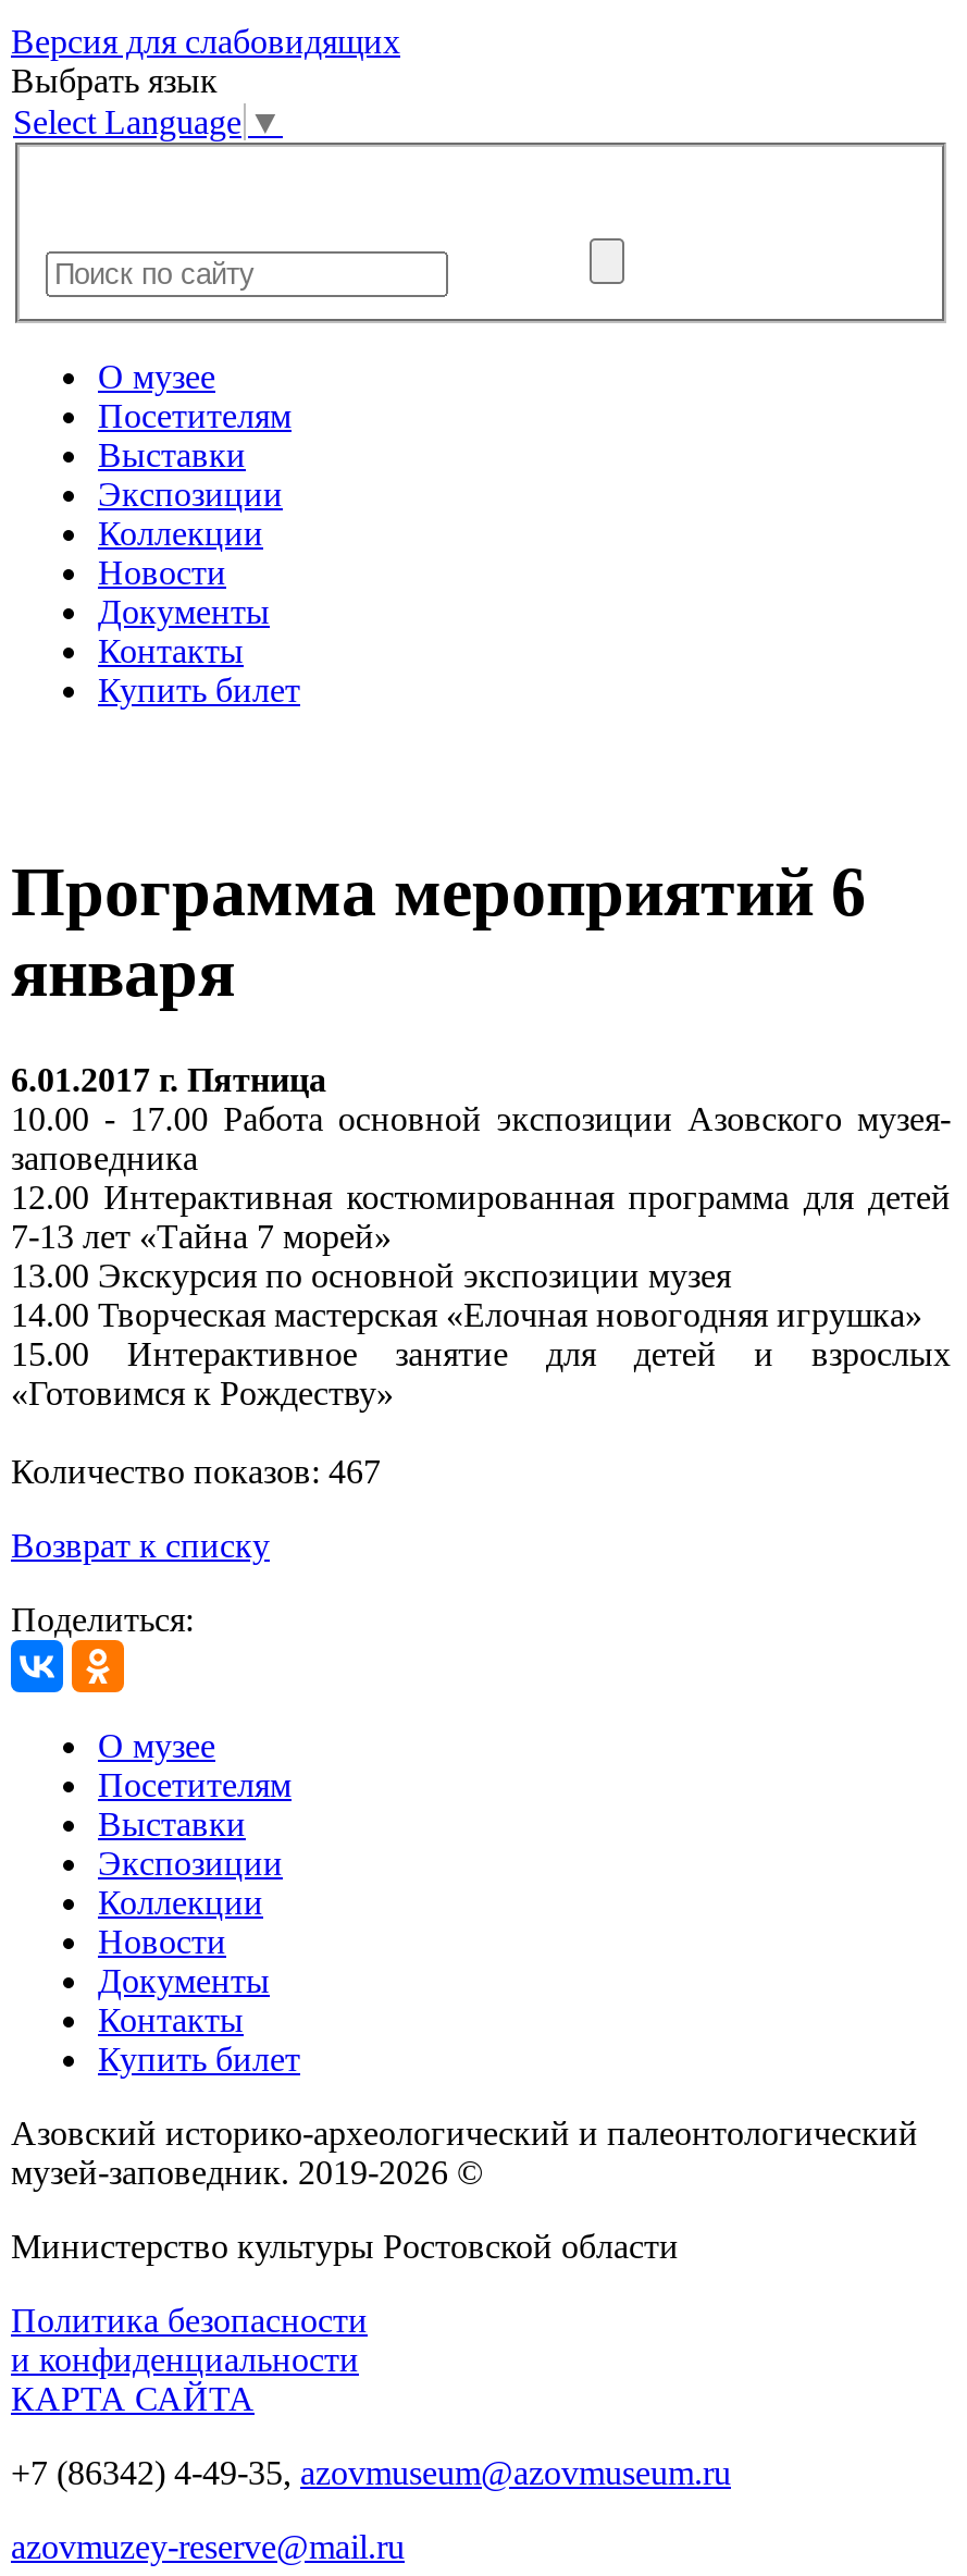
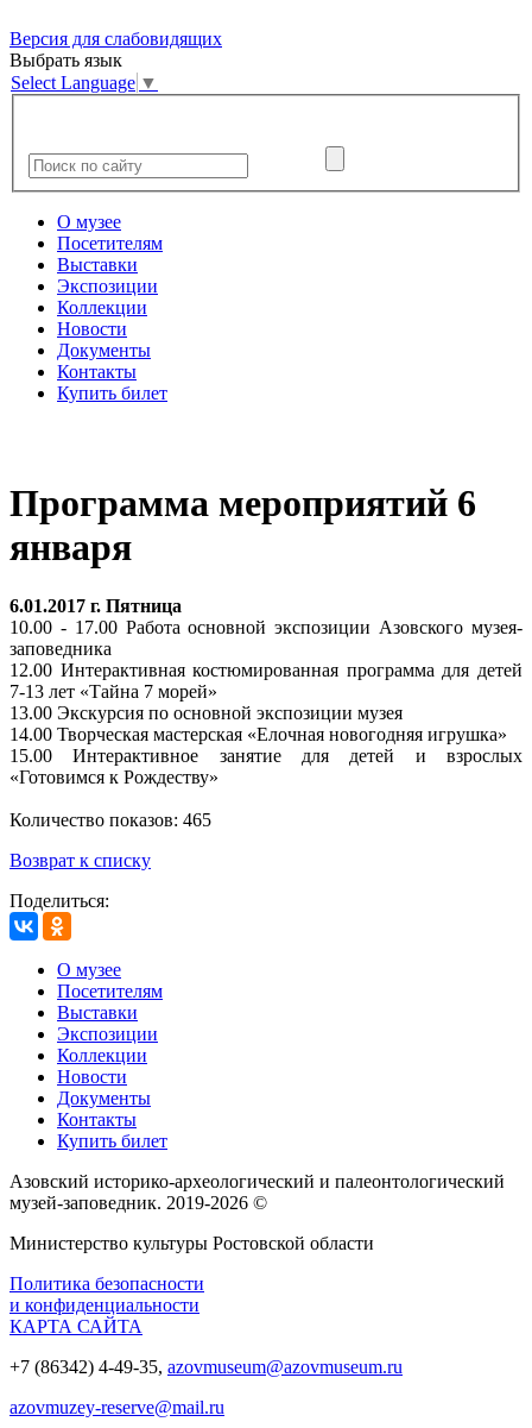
[11,1452,381,1489] Количество показов: 467 -> [9,809,211,830] Количество показов: 465

